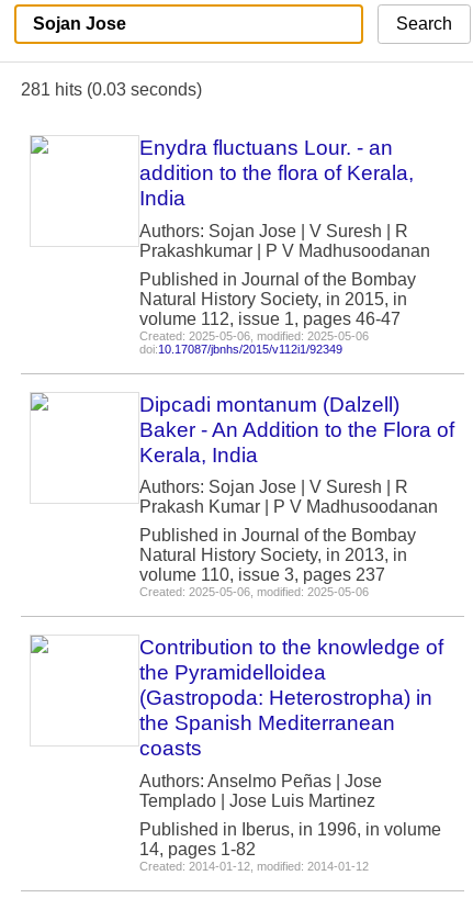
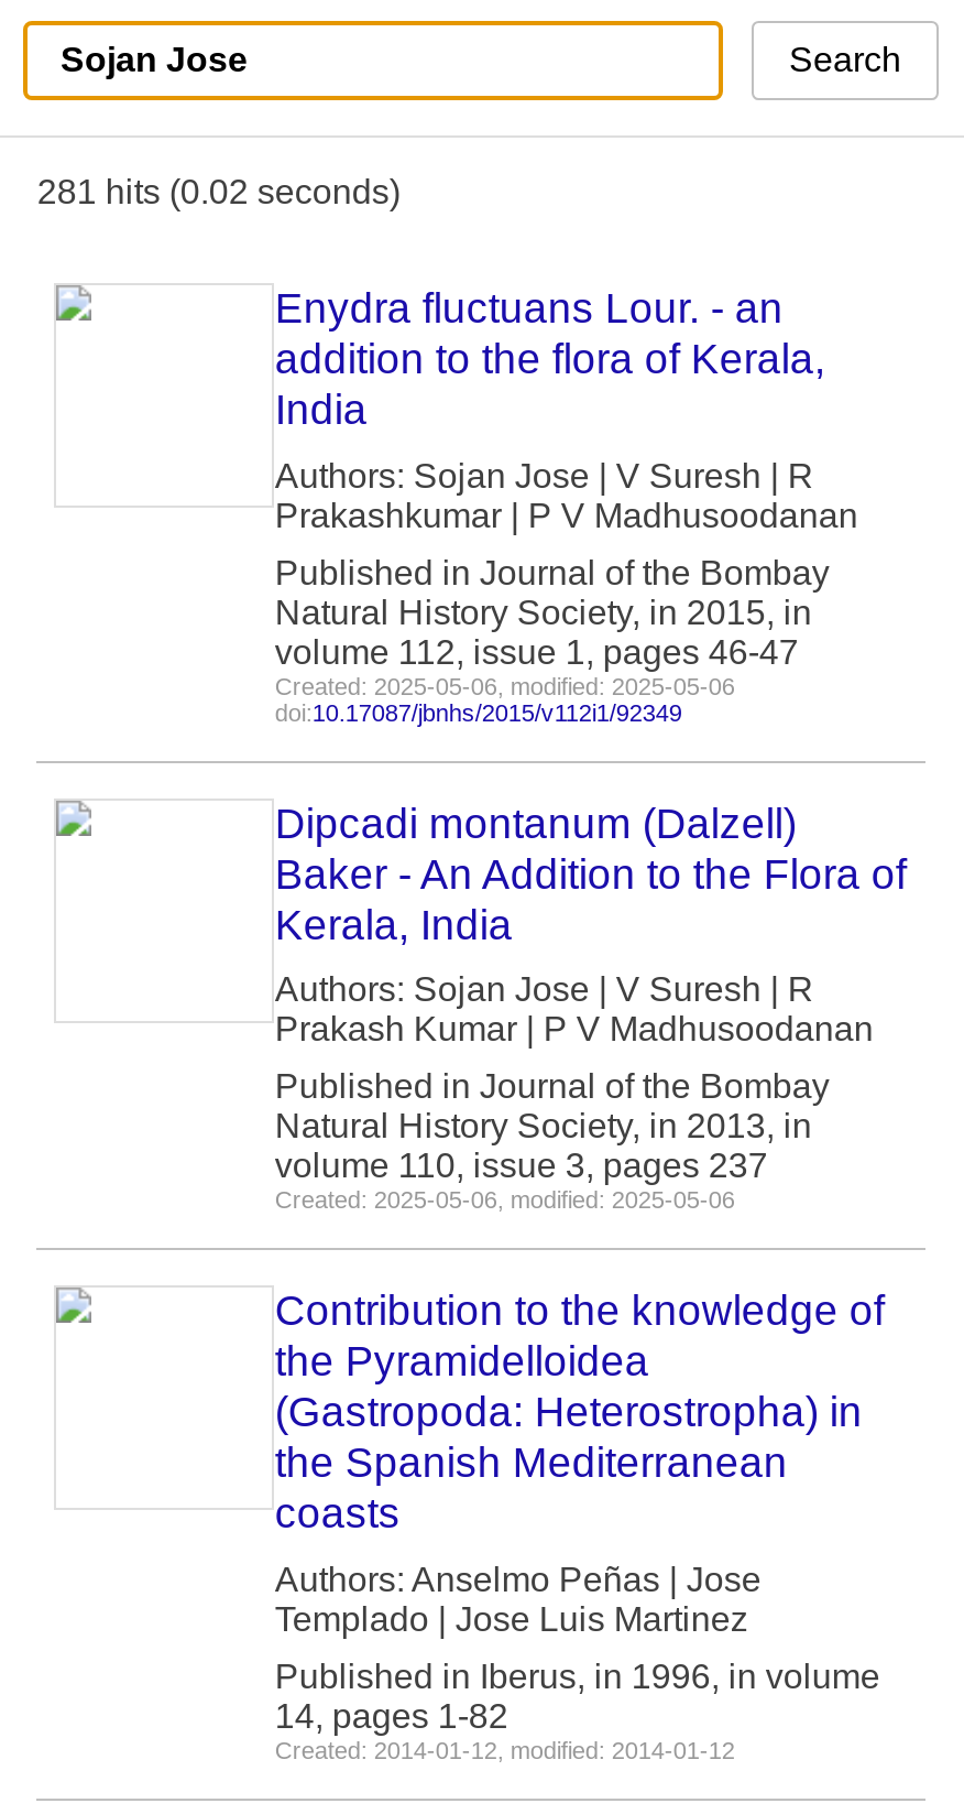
[21,80,202,99] 281 hits (0.03 seconds) -> [37,173,400,210] 281 hits (0.02 seconds)

